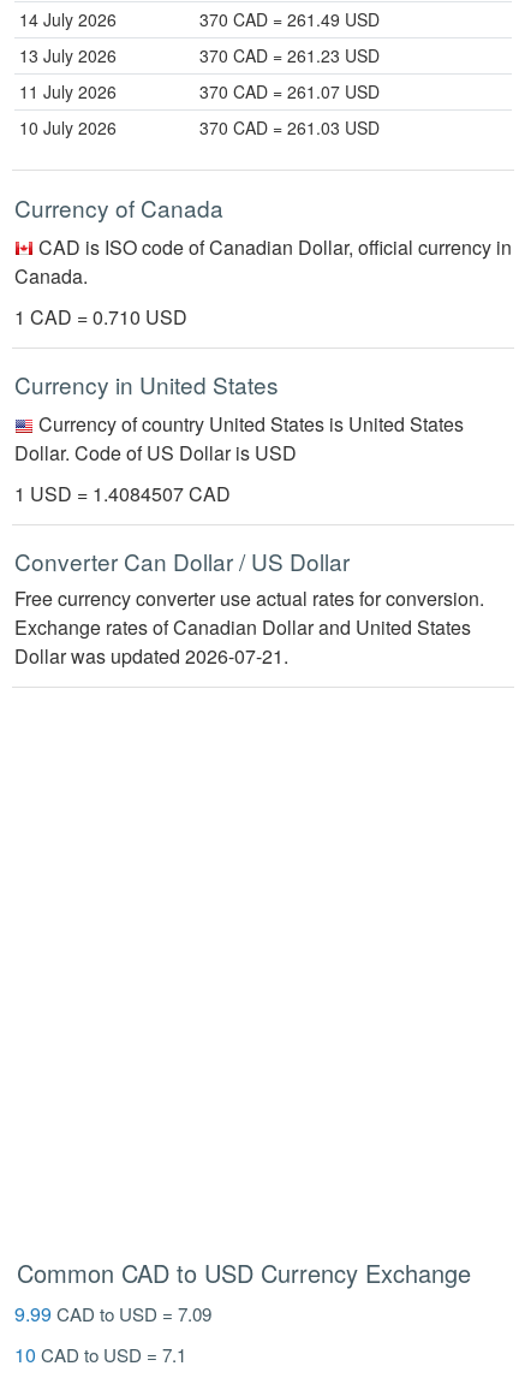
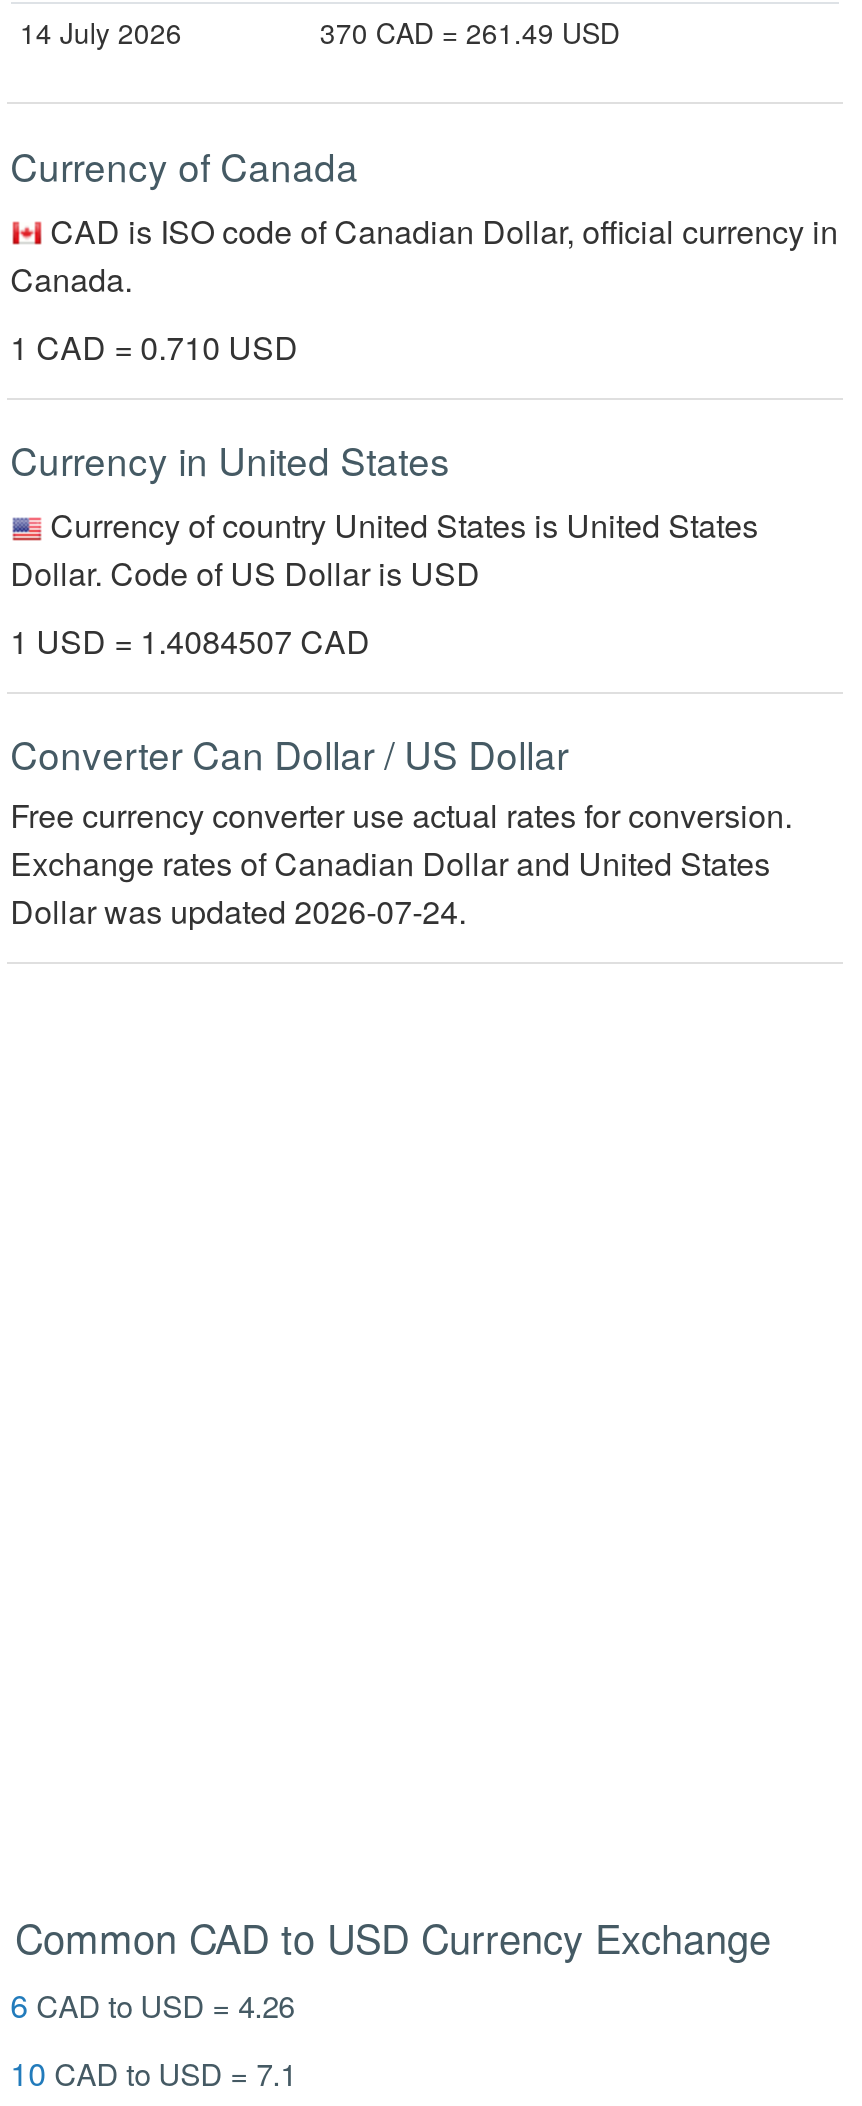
[20,43,380,140] 13 July 2026 | 370 CAD = 261.23 USD | 11 July 2026 | 370 CAD = 261.07 USD | 10 July 2026 | 370 CAD = 261.03 USD -> none
[14,642,288,670] Dollar was updated 2026-07-21. -> [10,888,466,934] Dollar was updated 2026-07-24.
[14,1300,211,1328] 9.99 CAD to USD = 7.09 -> [10,1983,294,2029] 6 CAD to USD = 4.26

